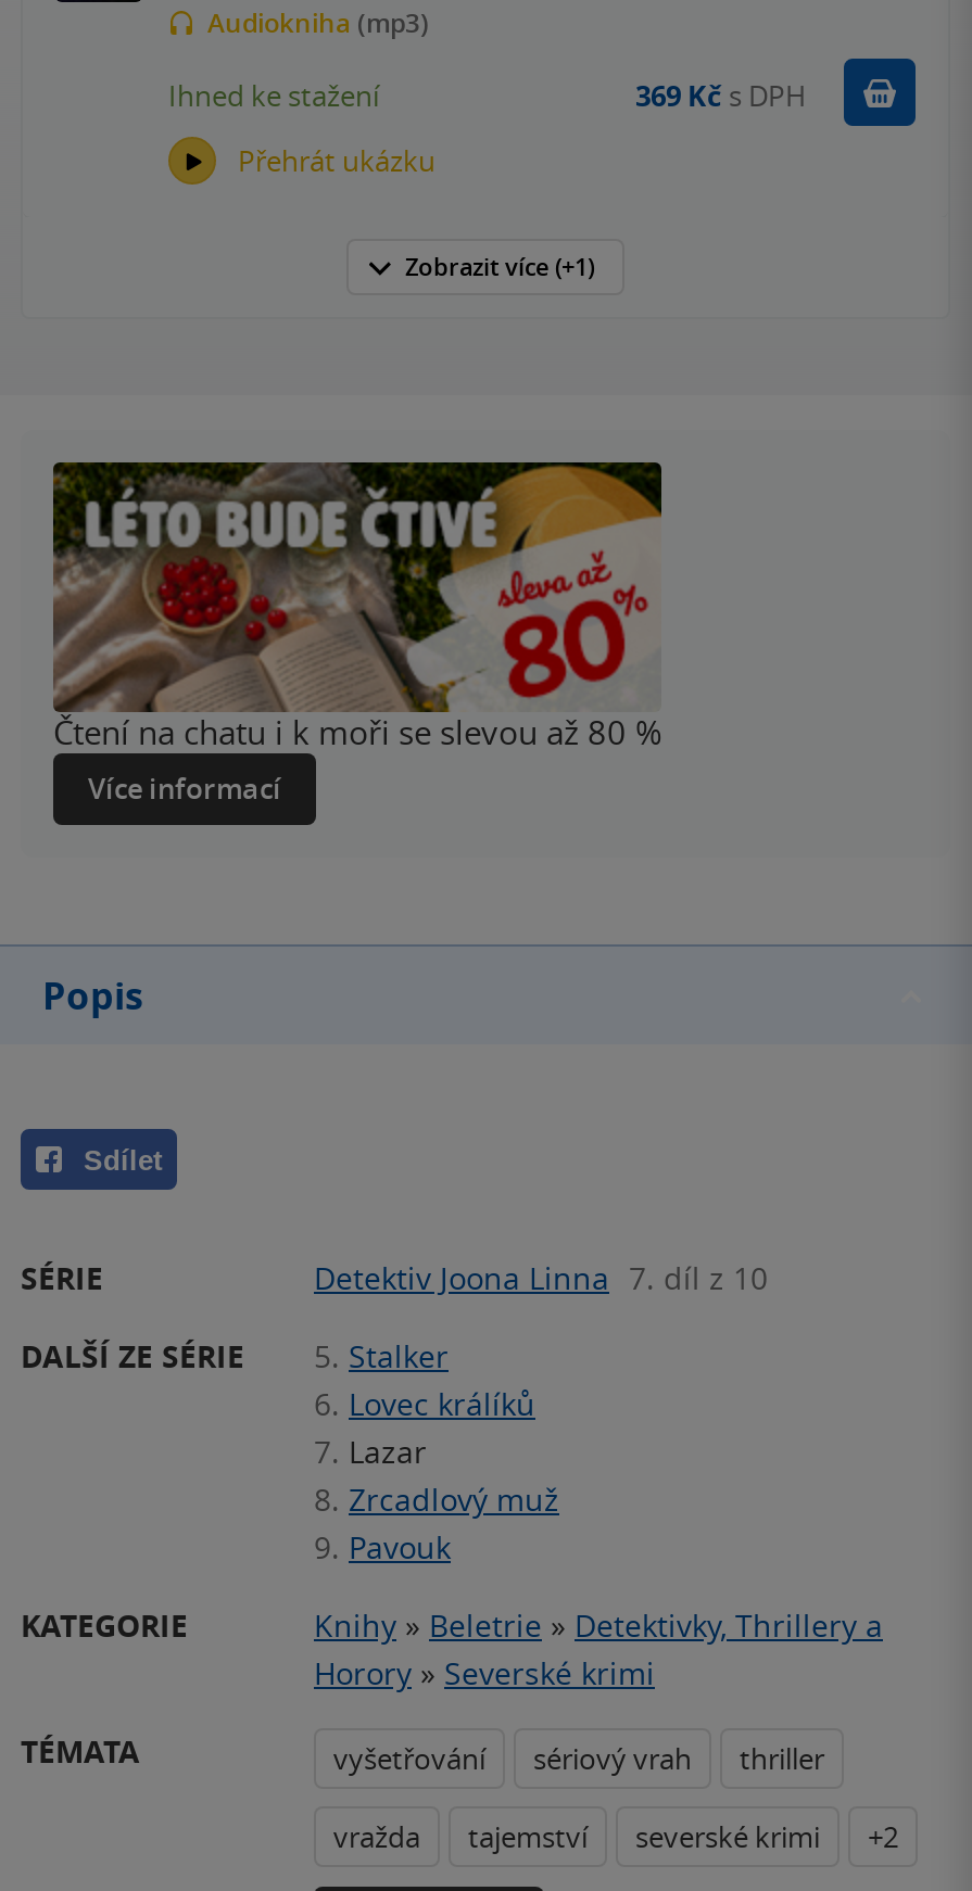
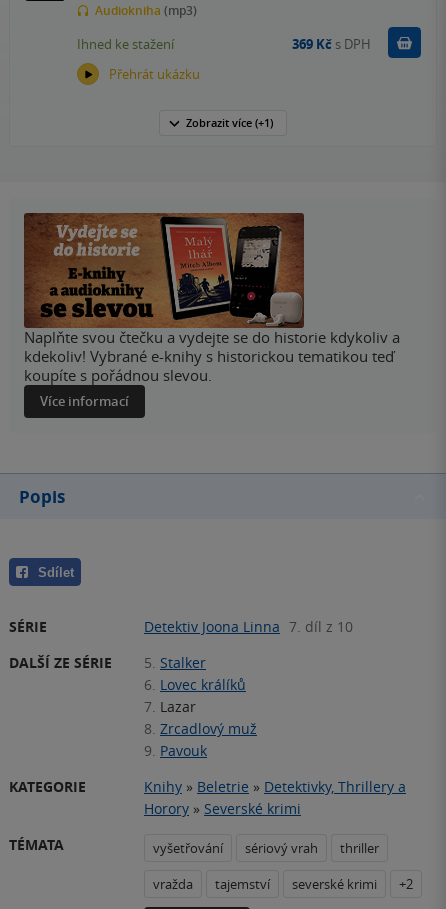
[51,460,664,612] [image] -> [23,212,305,320] [image]
[53,711,661,754] Čtení na chatu i k moři se slevou až 80 % -> [24,327,400,385] Naplňte svou čtečku a vydejte se do historie kdykoliv a | kdekoliv! Vybrané e-knihy s historickou tematikou teď | koupíte s pořádnou slevou.

